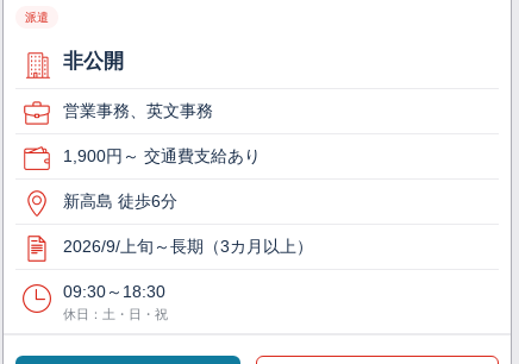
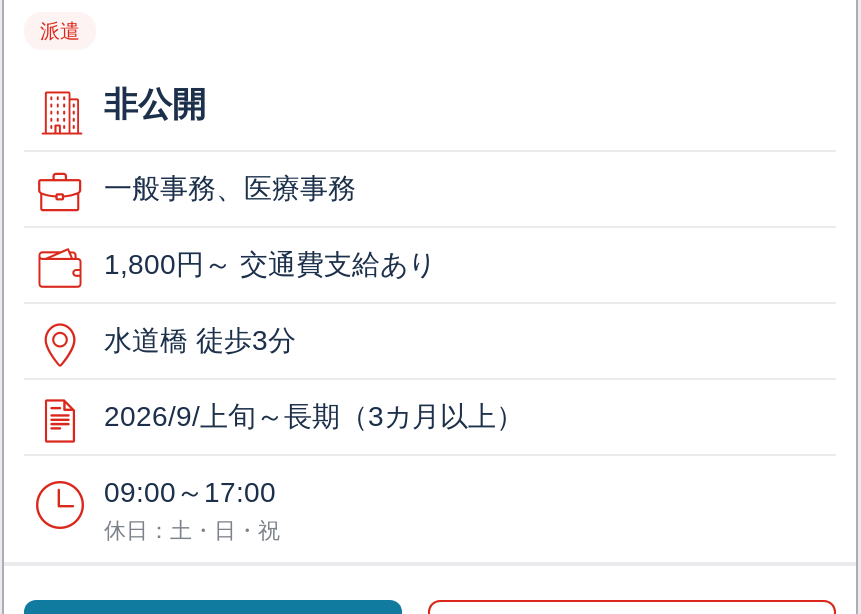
[63,101,213,121] 営業事務、英文事務 -> [104,173,356,205] 一般事務、医療事務
[63,147,261,166] 1,900円～ 交通費支給あり -> [104,249,436,281] 1,800円～ 交通費支給あり
[63,192,177,211] 新高島 徒歩6分 -> [104,325,296,357] 水道橋 徒歩3分
[63,282,165,301] 09:30～18:30 -> [104,477,276,509] 09:00～17:00

